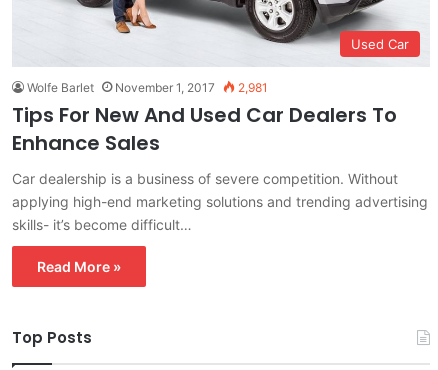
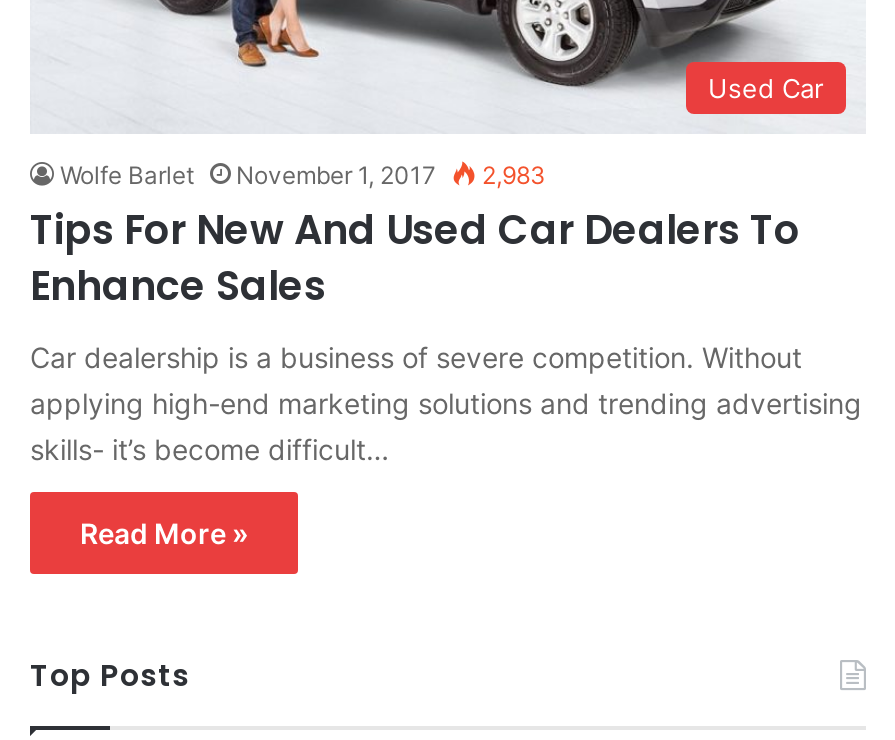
[27,80,268,95] Wolfe Barlet November 1, 2017 2,981 -> [60,161,546,191] Wolfe Barlet November 1, 2017 2,983

